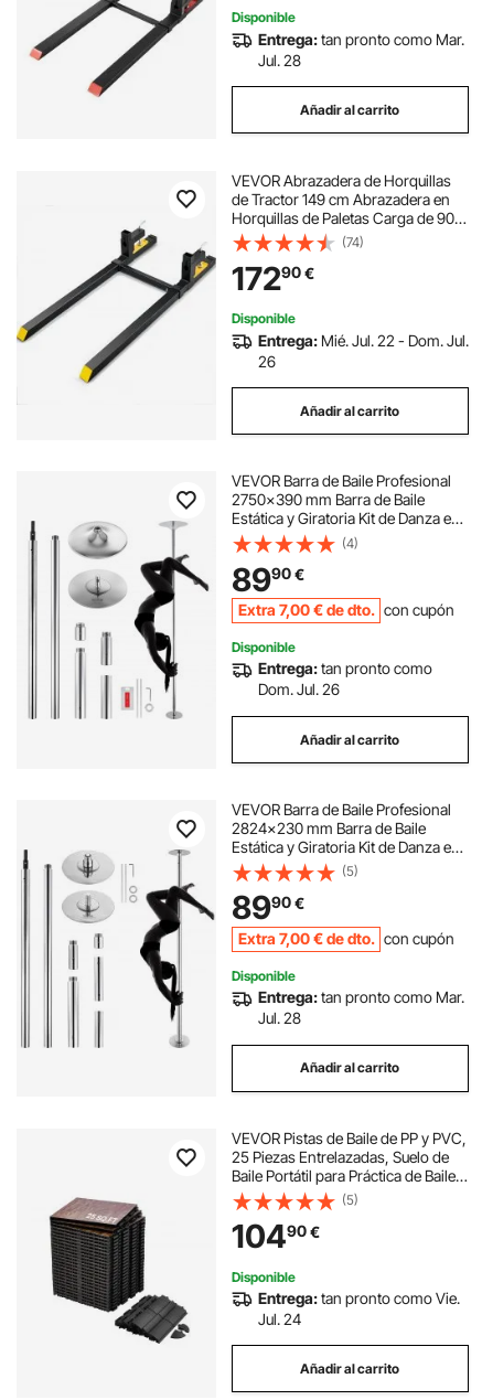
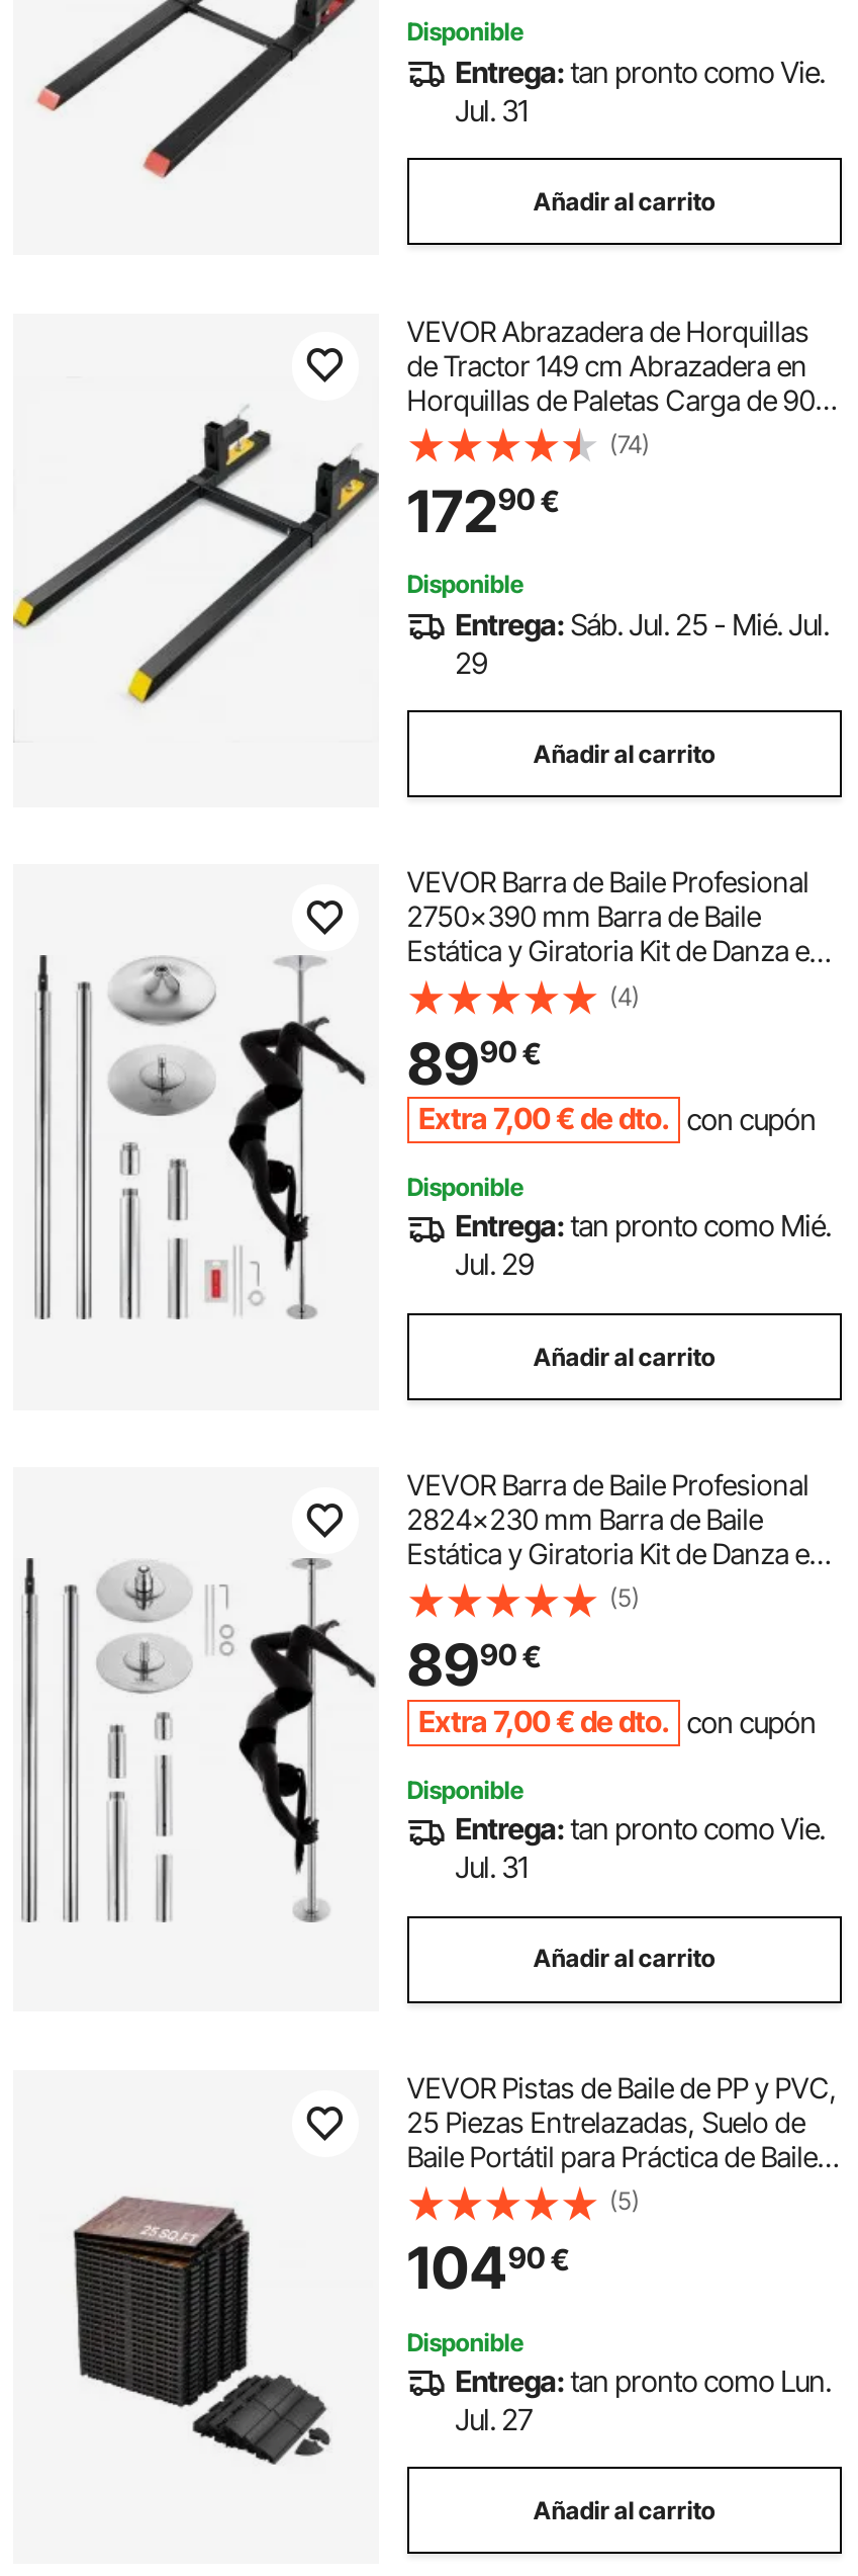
[258,30,464,48] Entrega: tan pronto como Mar. -> [455,54,825,89] Entrega: tan pronto como Vie.
[258,51,301,69] Jul. 28 -> [455,93,528,127] Jul. 31
[258,330,468,349] Entrega: Mié. Jul. 22 - Dom. Jul. -> [455,606,829,640] Entrega: Sáb. Jul. 25 - Mié. Jul.
[258,351,275,370] 26 -> [455,645,488,679] 29
[258,659,432,699] Entrega: tan pronto como | Dom. Jul. 26 -> [455,1209,831,1282] Entrega: tan pronto como Mié. | Jul. 29
[258,988,464,1006] Entrega: tan pronto como Mar. -> [455,1812,825,1846] Entrega: tan pronto como Vie.
[258,1009,301,1027] Jul. 28 -> [455,1850,528,1885] Jul. 31
[258,1289,460,1307] Entrega: tan pronto como Vie. -> [455,2364,831,2398] Entrega: tan pronto como Lun.
[258,1310,301,1328] Jul. 24 -> [455,2402,532,2437] Jul. 27

